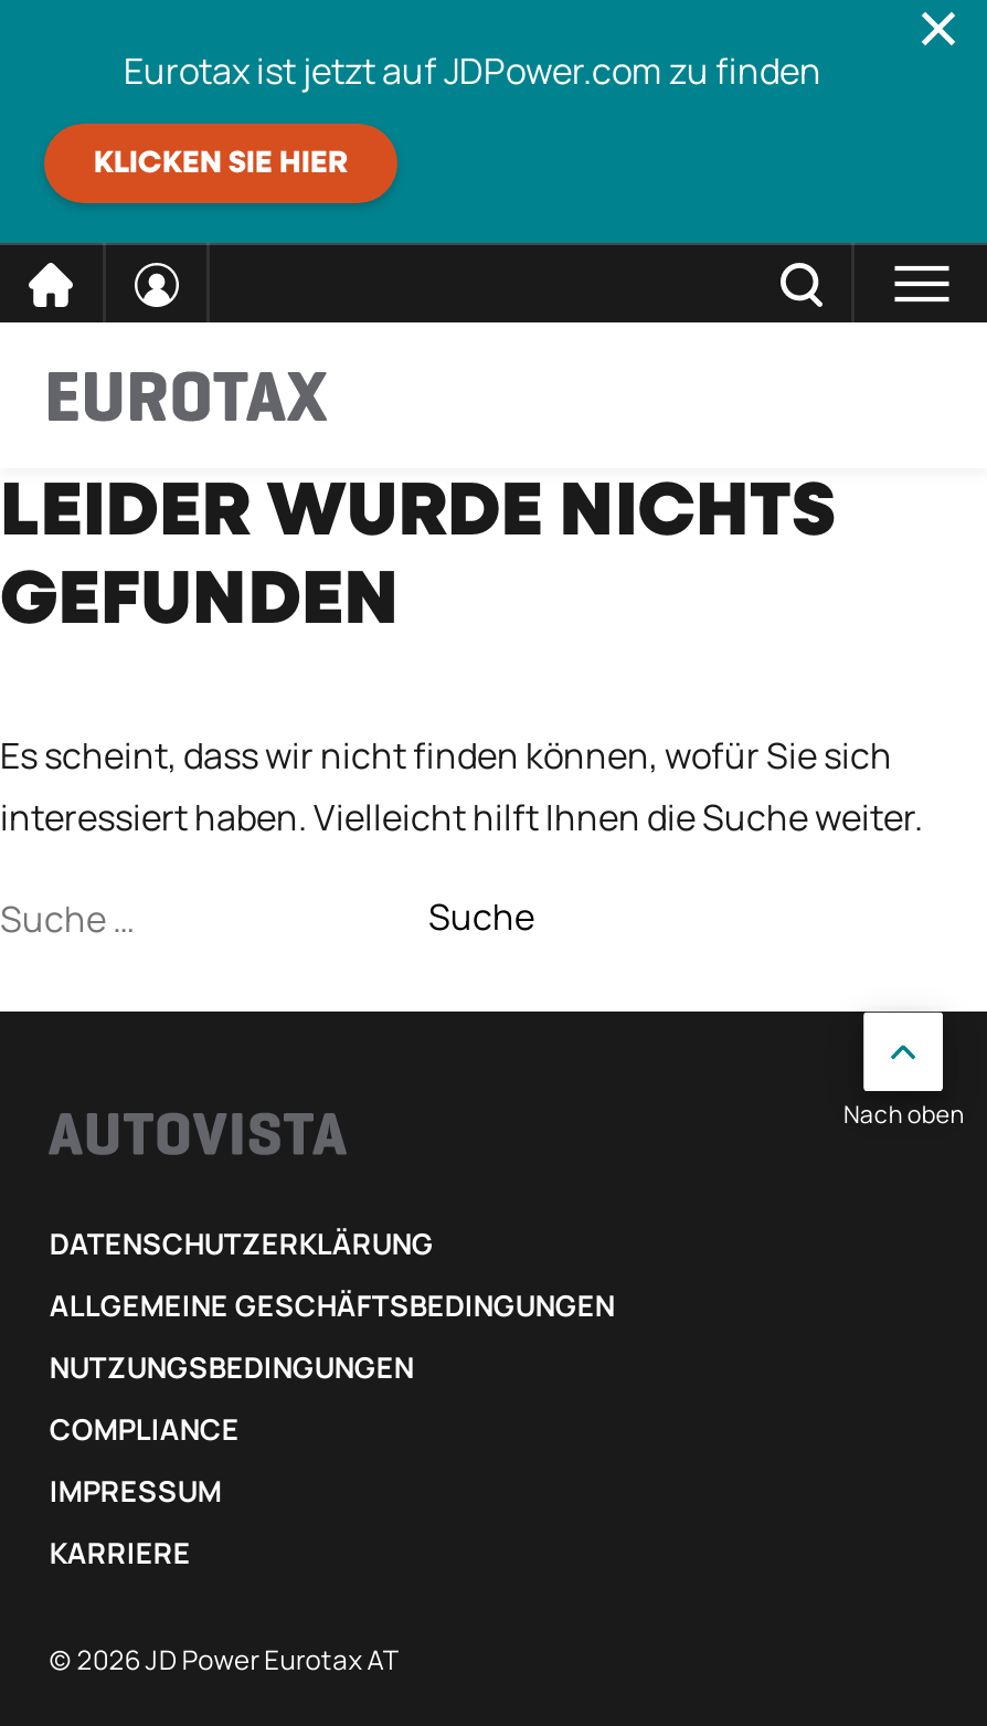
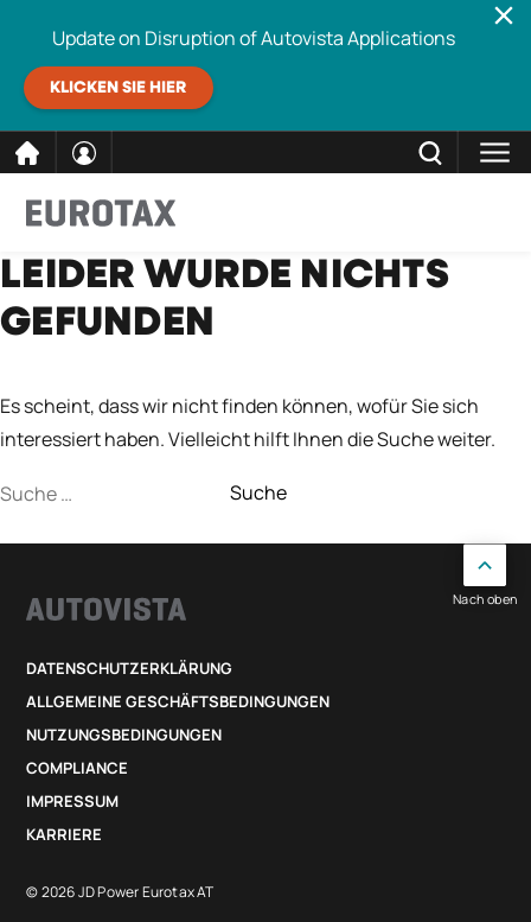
[124,46,821,95] Eurotax ist jetzt auf JDPower.com zu finden -> [52,25,455,51] Update on Disruption of Autovista Applications

